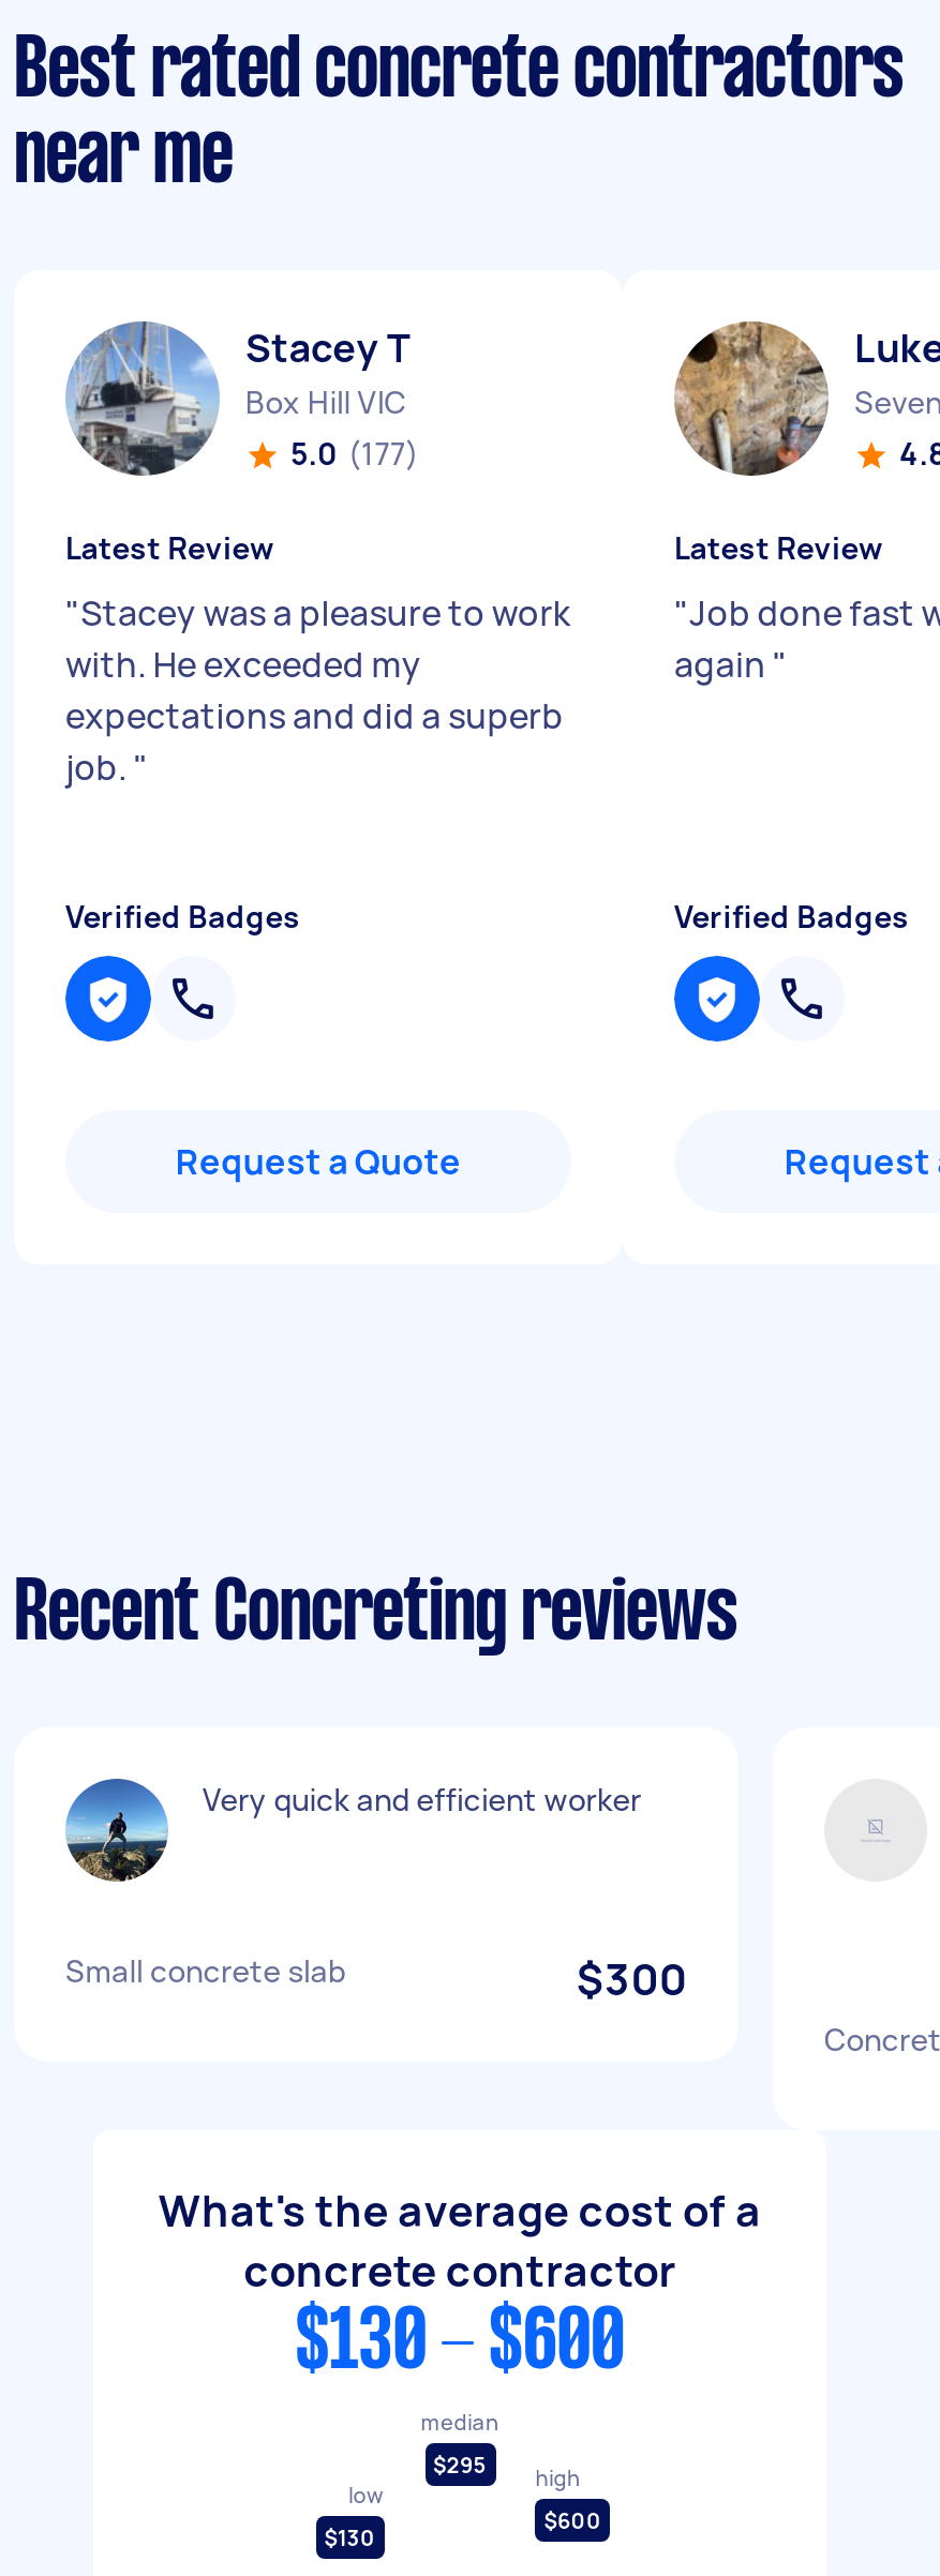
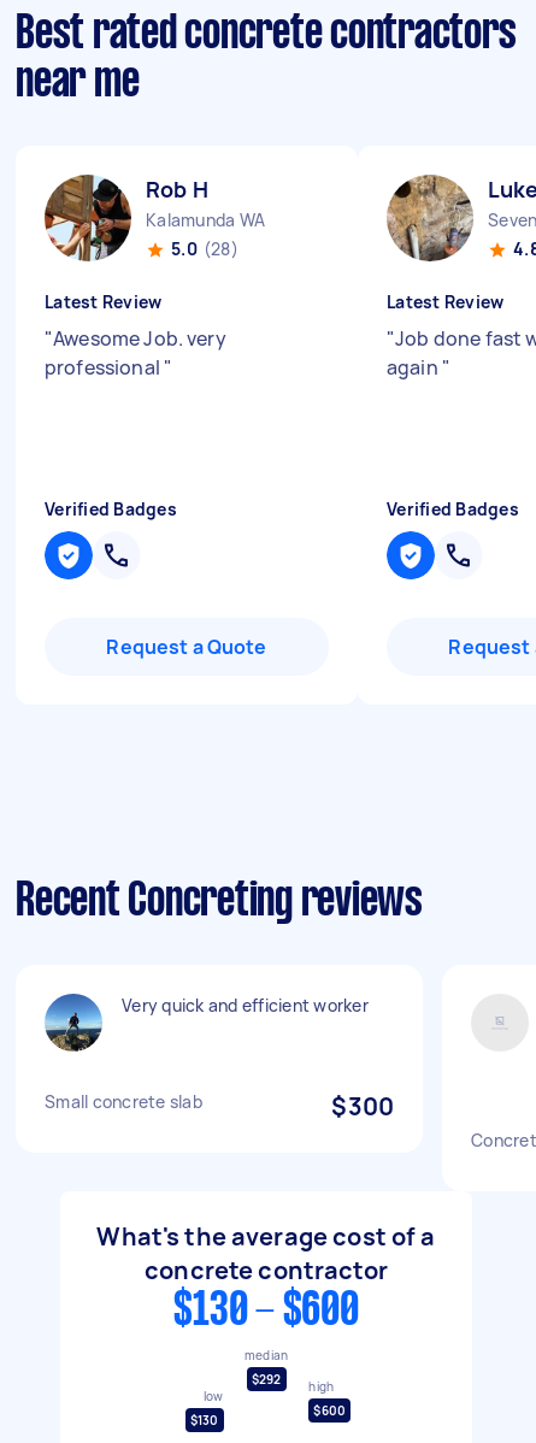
[65,321,419,476] [image] | Stacey T | Box Hill VIC | 5.0 (177) -> [43,175,265,261] [image] | Rob H | Kalamunda WA | 5.0 (28)
[65,589,570,791] "Stacey was a pleasure to work | with. He exceeded my | expectations and did a superb | job. " -> [45,325,226,381] "Awesome Job. very | professional "
[433,2449,581,2493] $295 high -> [251,1371,334,1395] $292 high

